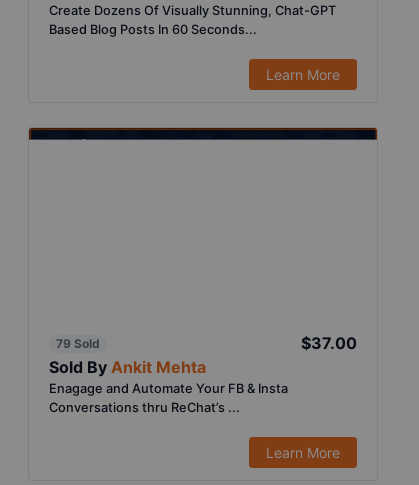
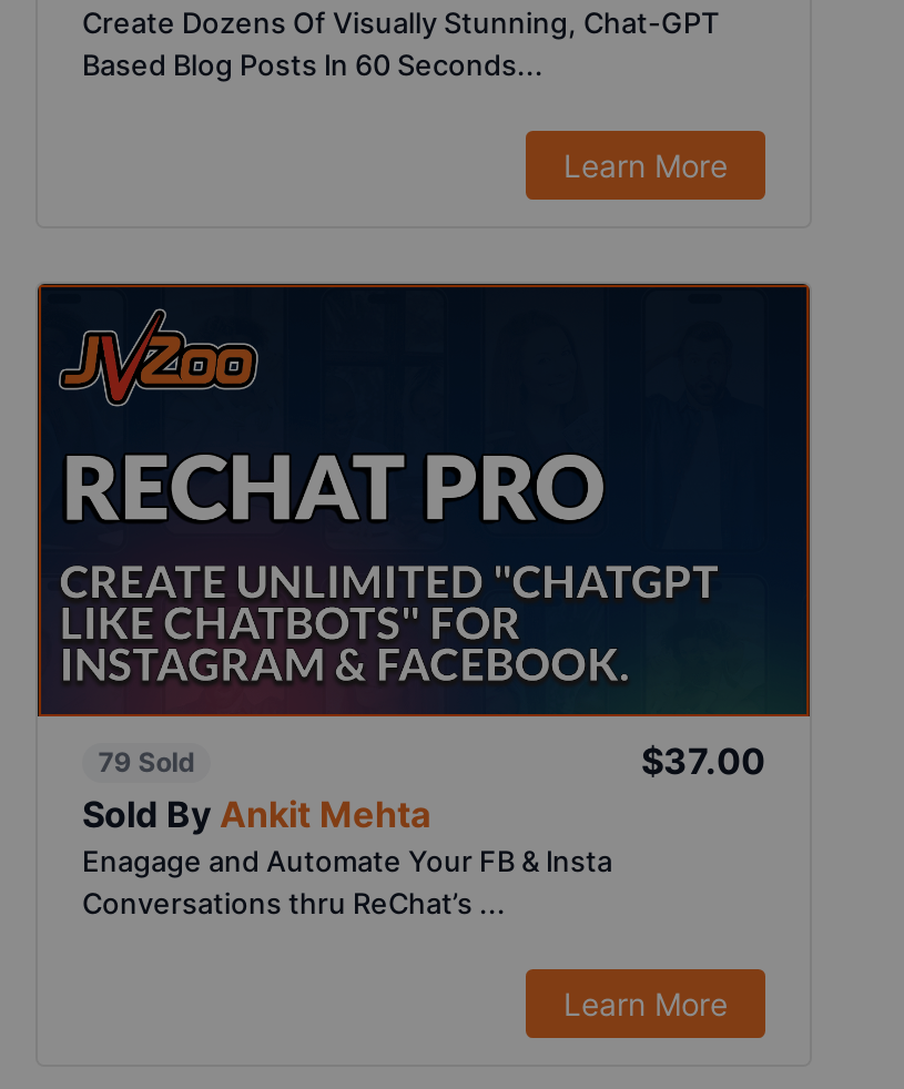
none -> [35,308,812,719] [image]

